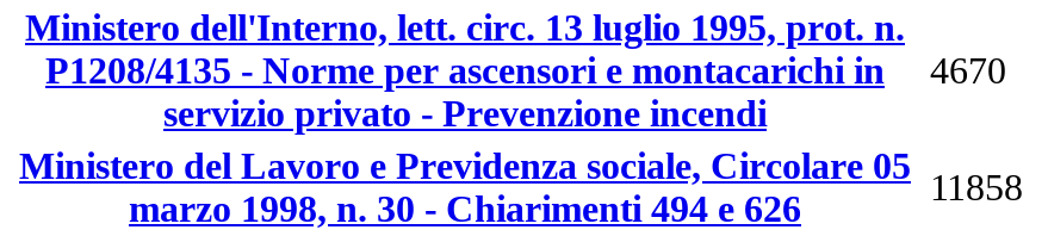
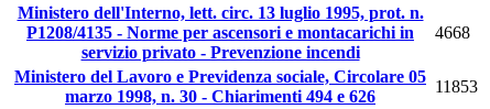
[45,50,1006,90] P1208/4135 - Norme per ascensori e montacarichi in 4670 -> [26,23,470,42] P1208/4135 - Norme per ascensori e montacarichi in 4668
[930,166,1023,207] 11858 -> [435,77,478,96] 11853

